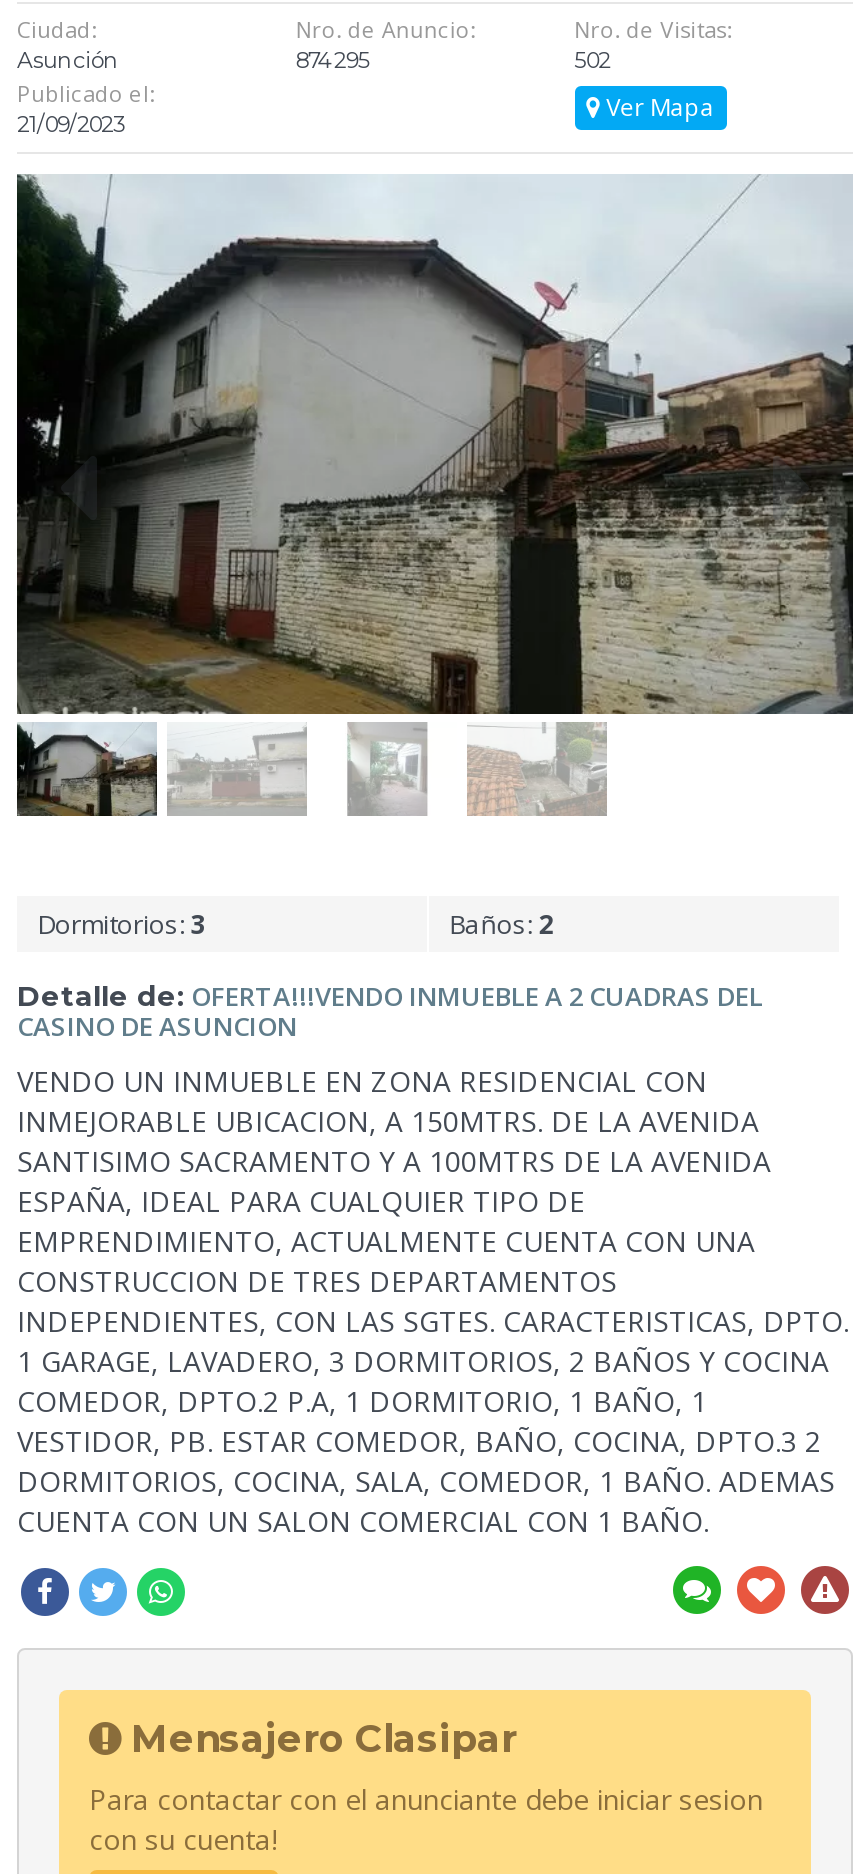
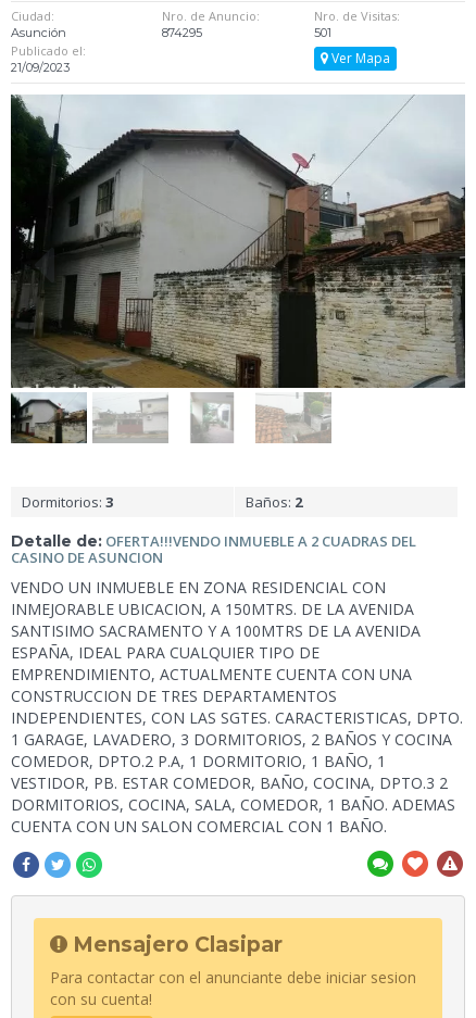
[574,46,610,74] 502 -> [314,25,331,40] 501

